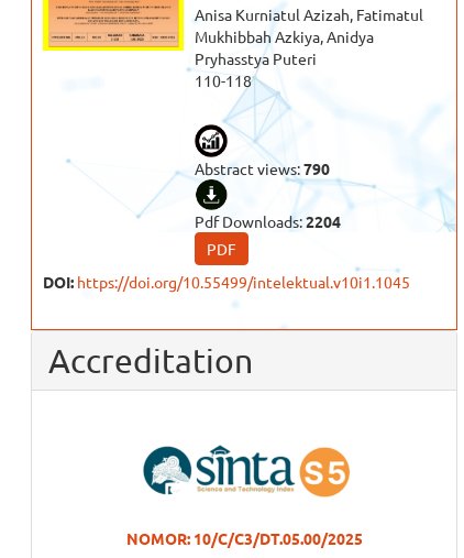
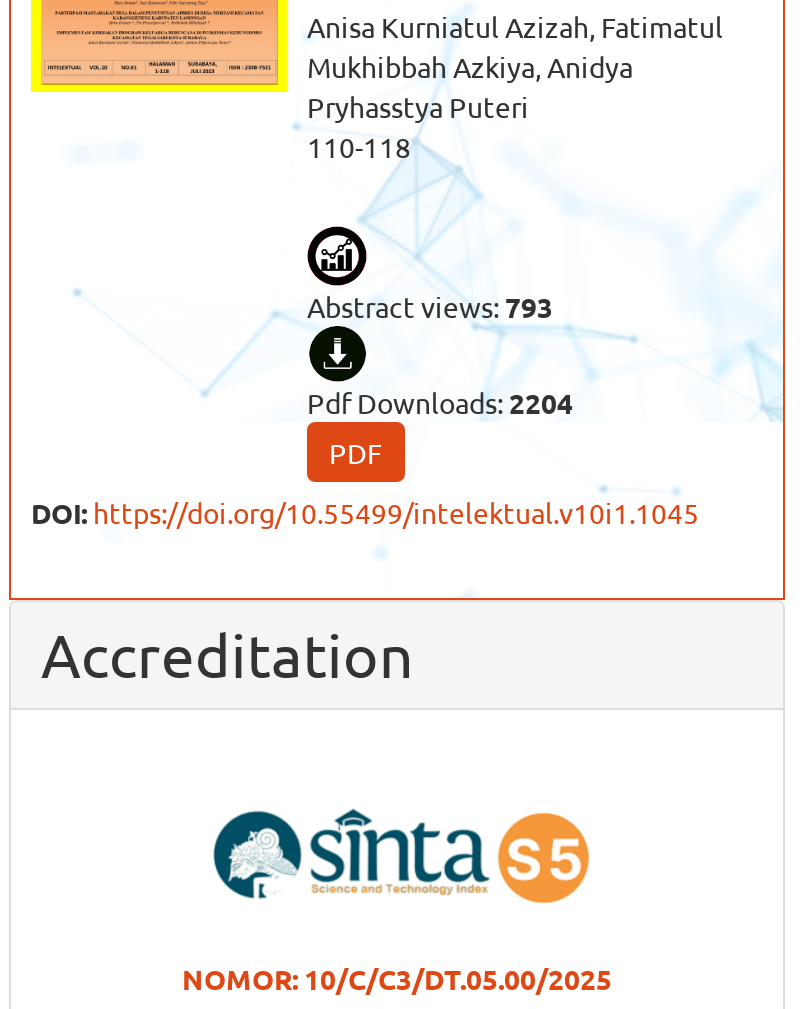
[195,158,330,178] Abstract views: 790 -> [307,288,553,324] Abstract views: 793

